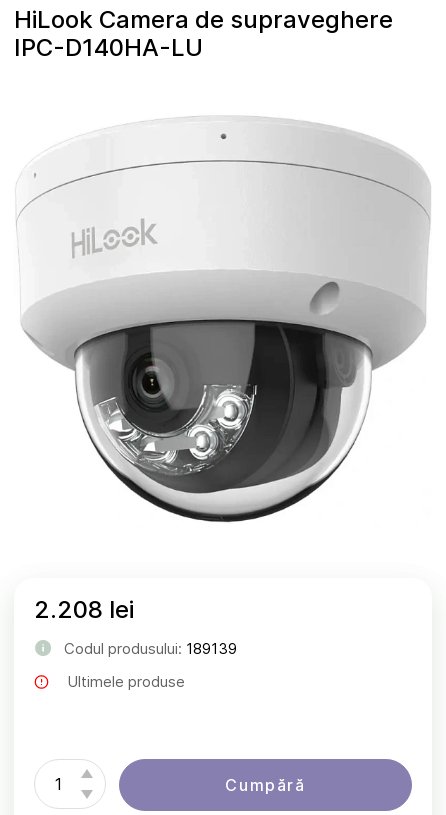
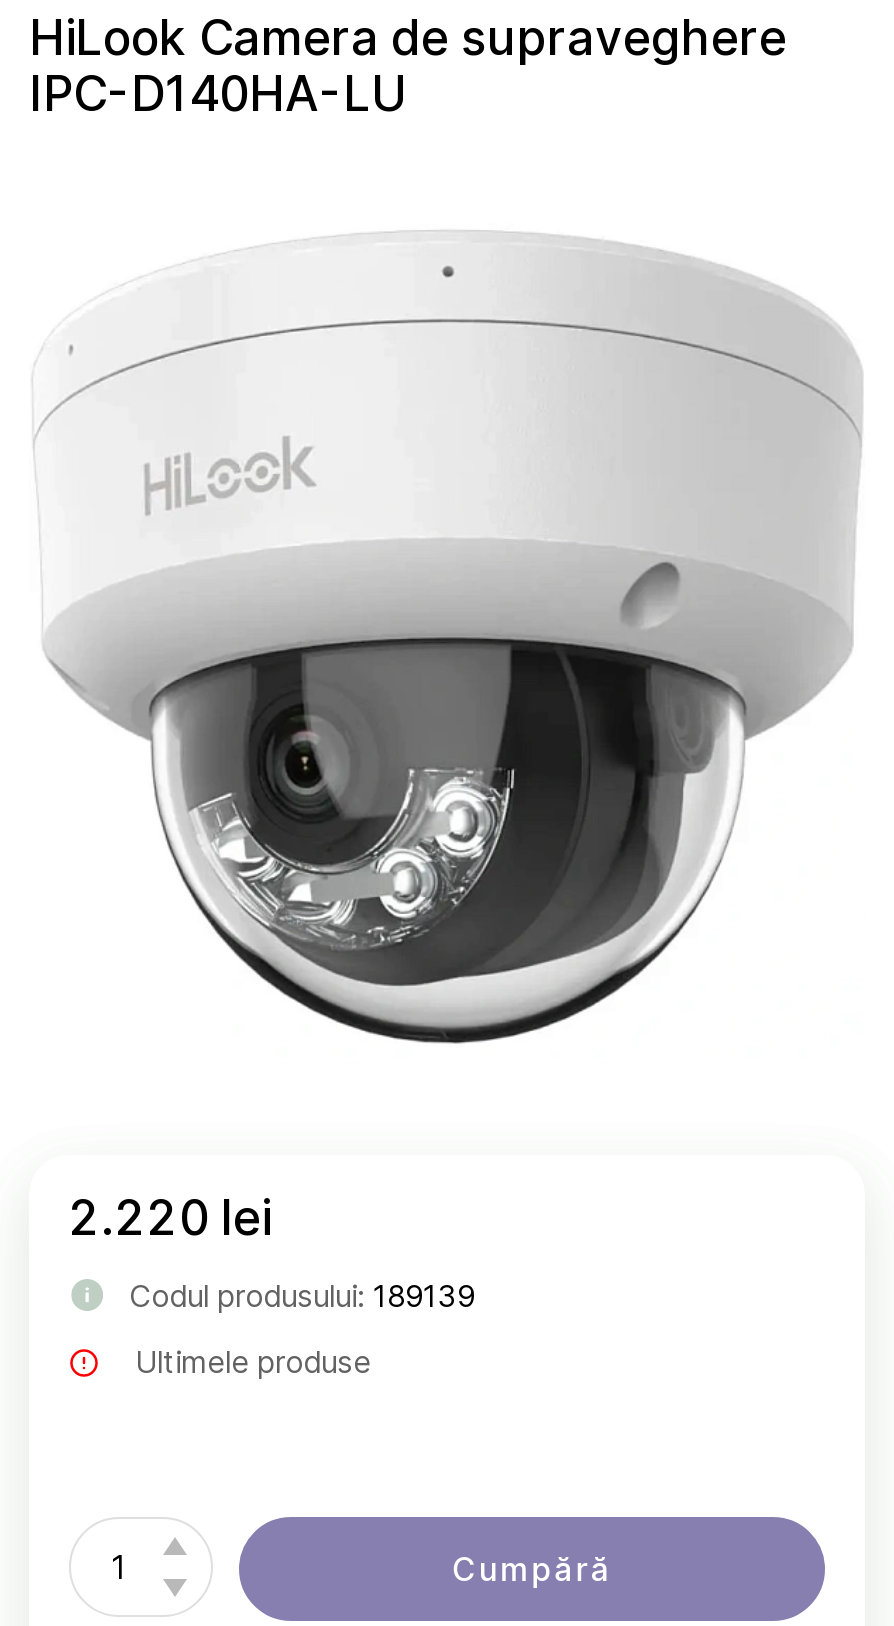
[34,595,134,624] 2.208 lei -> [69,1189,271,1247] 2.220 lei

